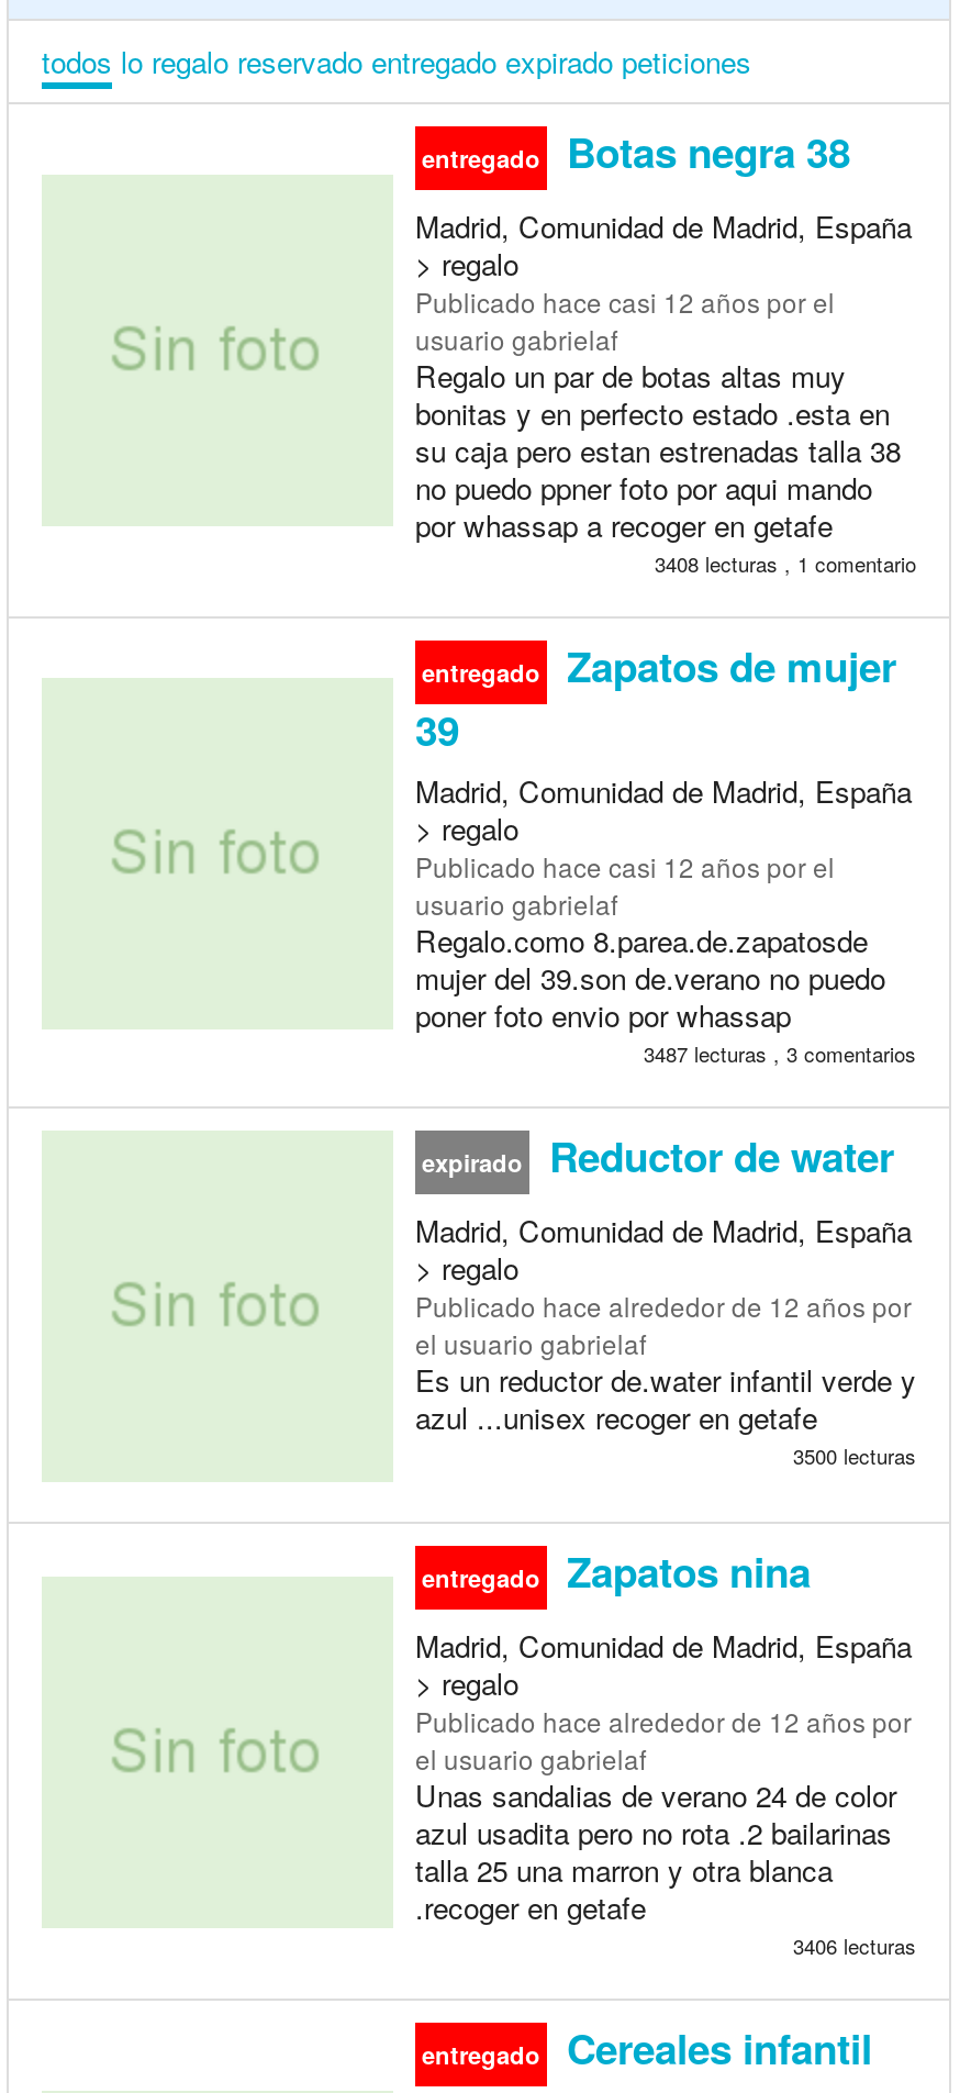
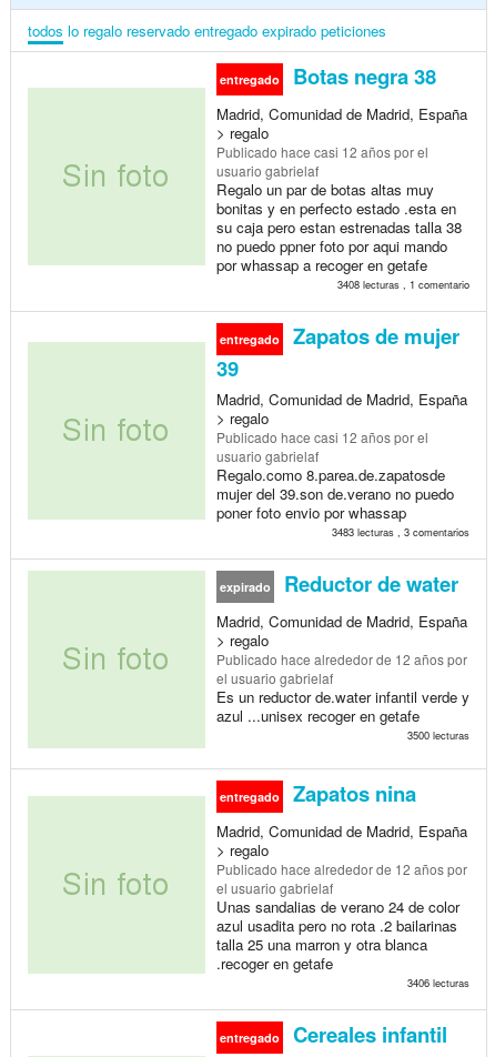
[644,1037,916,1068] 3487 lecturas , 3 comentarios -> [332,524,469,539] 3483 lecturas , 3 comentarios

